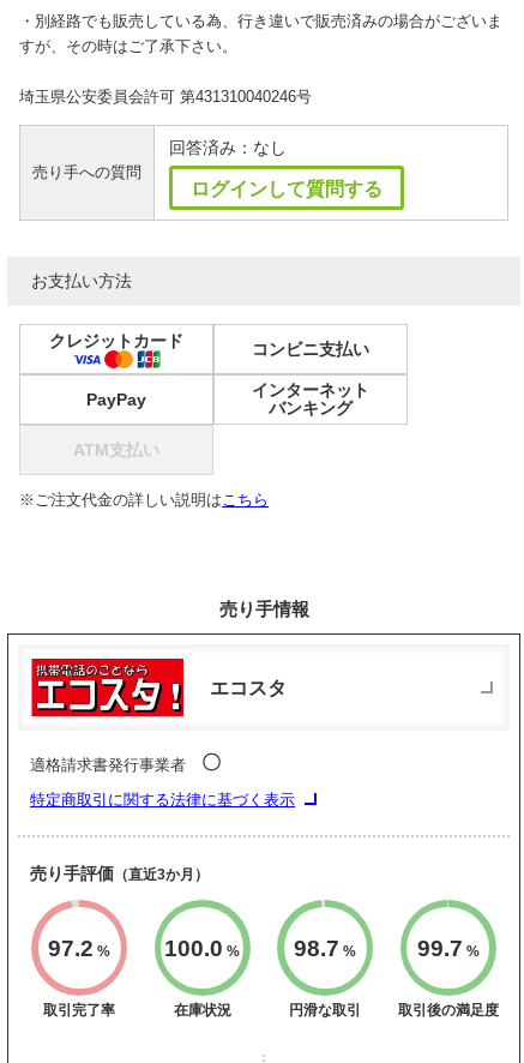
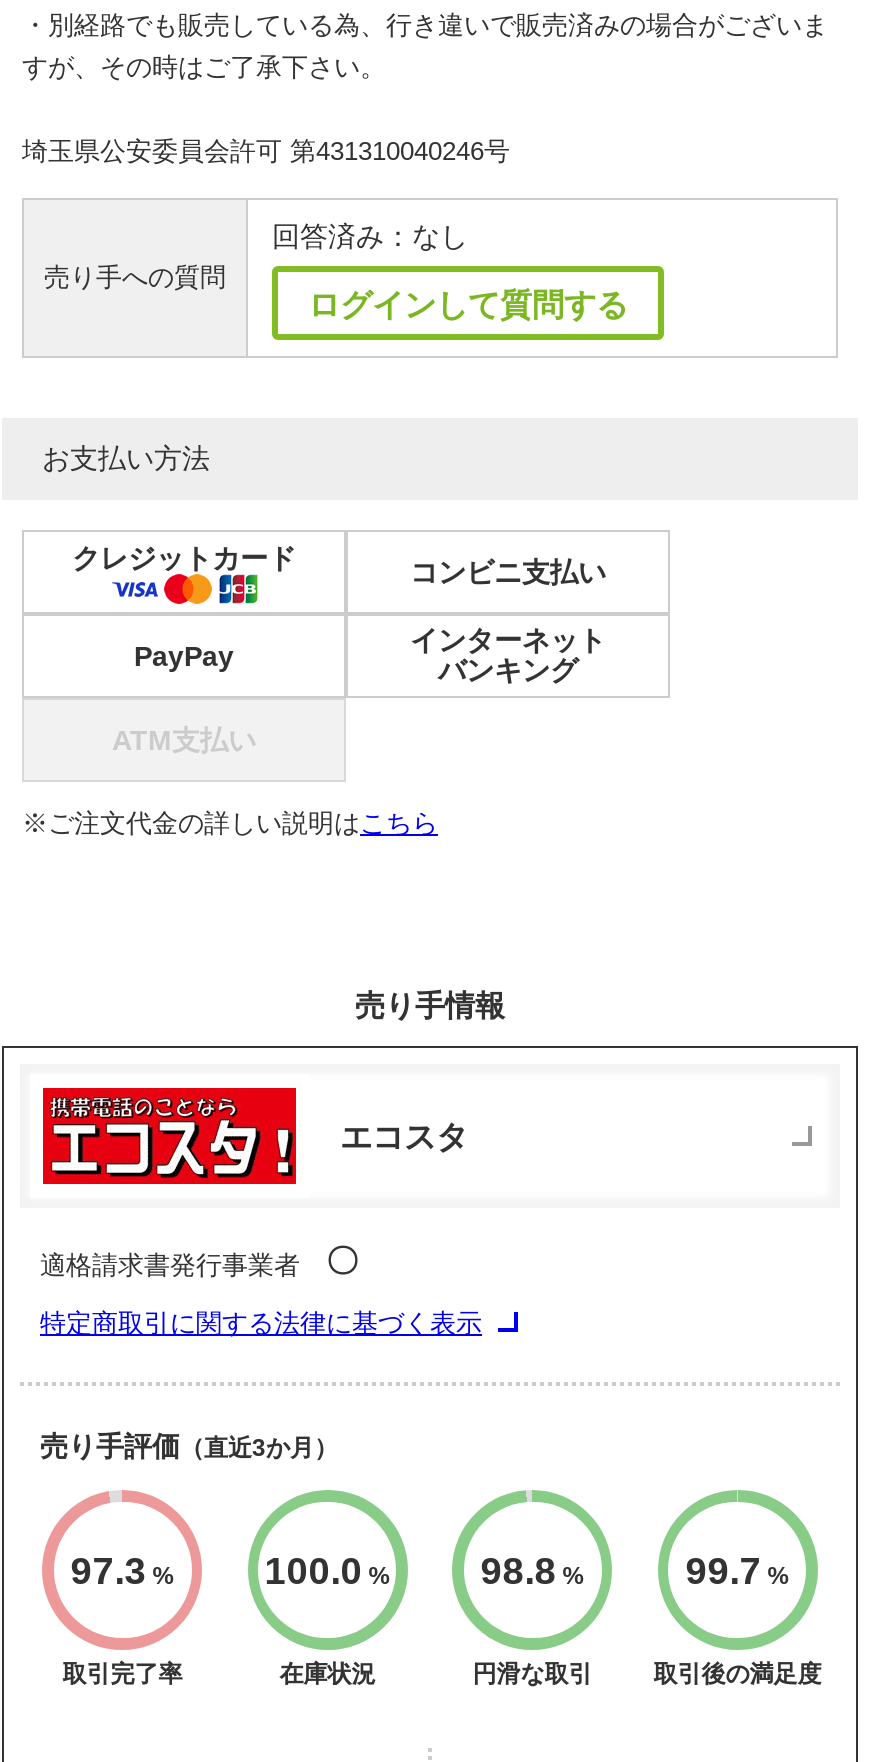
[48,935,111,960] 97.2% -> [70,1549,174,1591] 97.3%
[294,935,356,960] 98.7% -> [480,1549,584,1591] 98.8%

